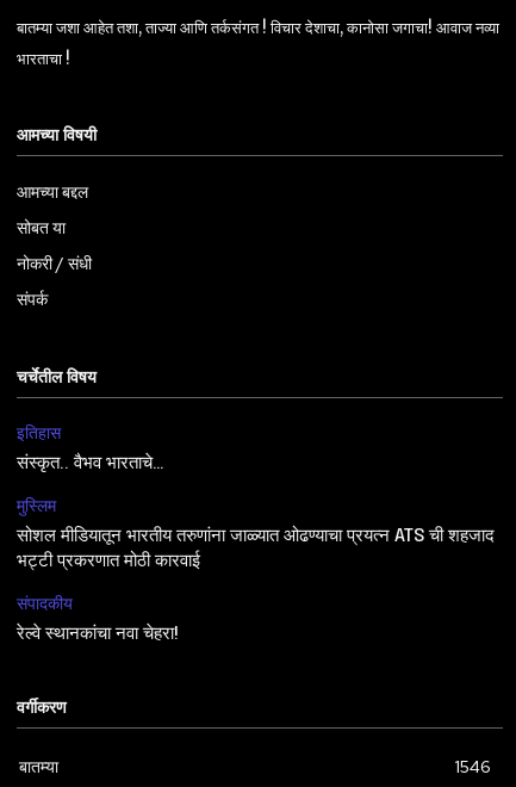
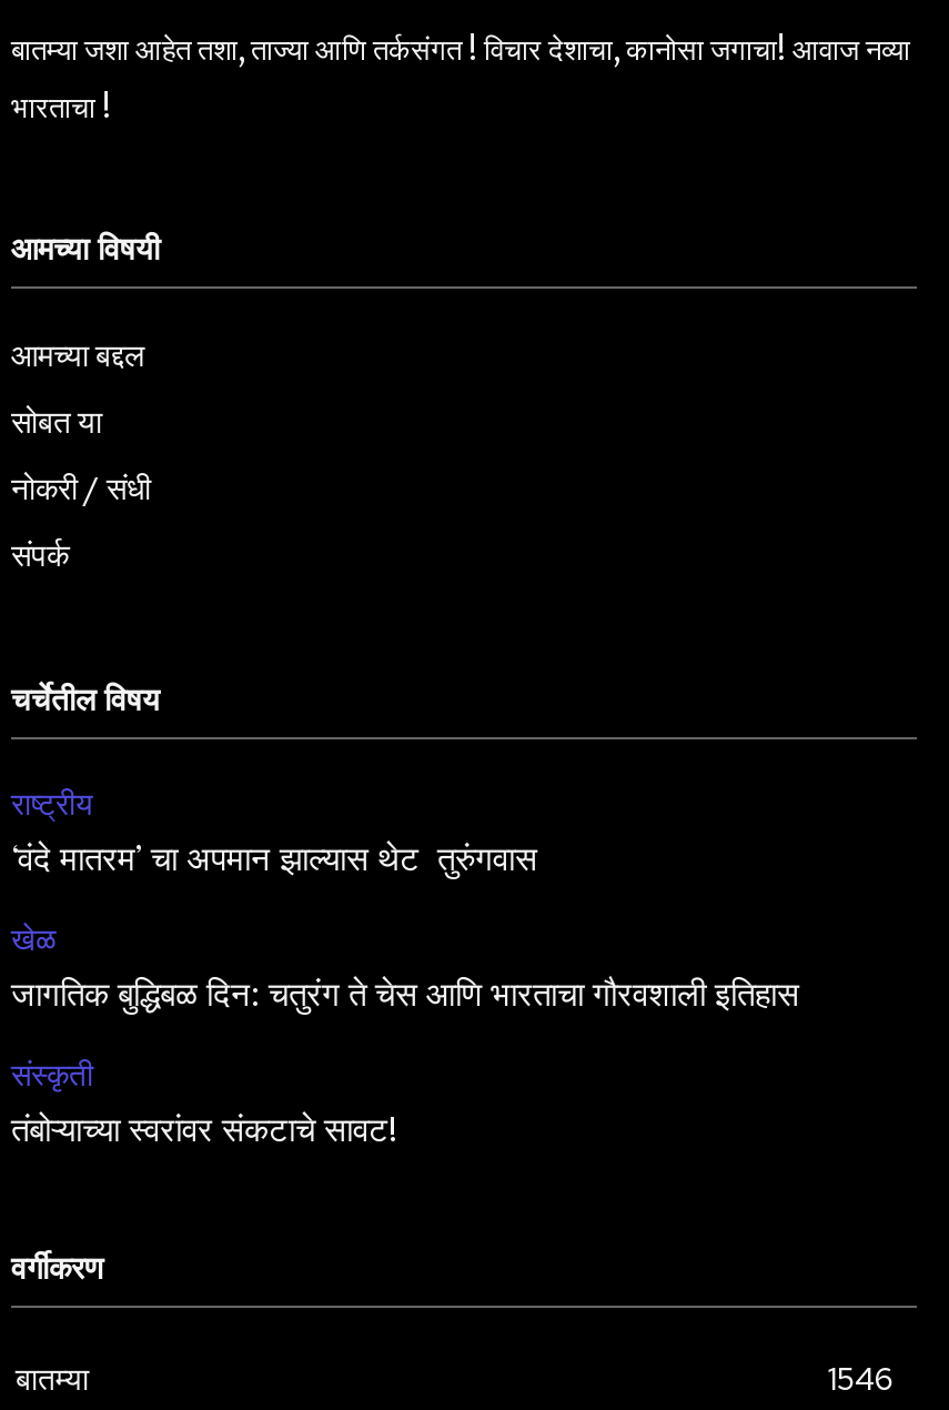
[17,422,61,443] इतिहास -> [11,783,93,823] राष्ट्रीय
[17,454,164,473] संस्कृत.. वैभव भारताचे… -> [11,843,546,879] ‘वंदे मातरम’ चा अपमान झाल्यास थेट तुरुंगवास
[17,495,56,516] मुस्लिम -> [11,919,55,959] खेळ
[17,527,495,571] सोशल मीडियातून भारतीय तरुणांना जाळ्यात ओढण्याचा प्रयत्न ATS ची शहजाद | भट्टी प्रकरणात मोठी कारवाई -> [11,979,799,1014] जागतिक बुद्धिबळ दिन: चतुरंग ते चेस आणि भारताचा गौरवशाली इतिहास
[17,592,73,614] संपादकीय -> [11,1054,93,1094] संस्कृती
[17,625,179,644] रेल्वे स्थानकांचा नवा चेहरा! -> [11,1114,397,1150] तंबोऱ्याच्या स्वरांवर संकटाचे सावट!

